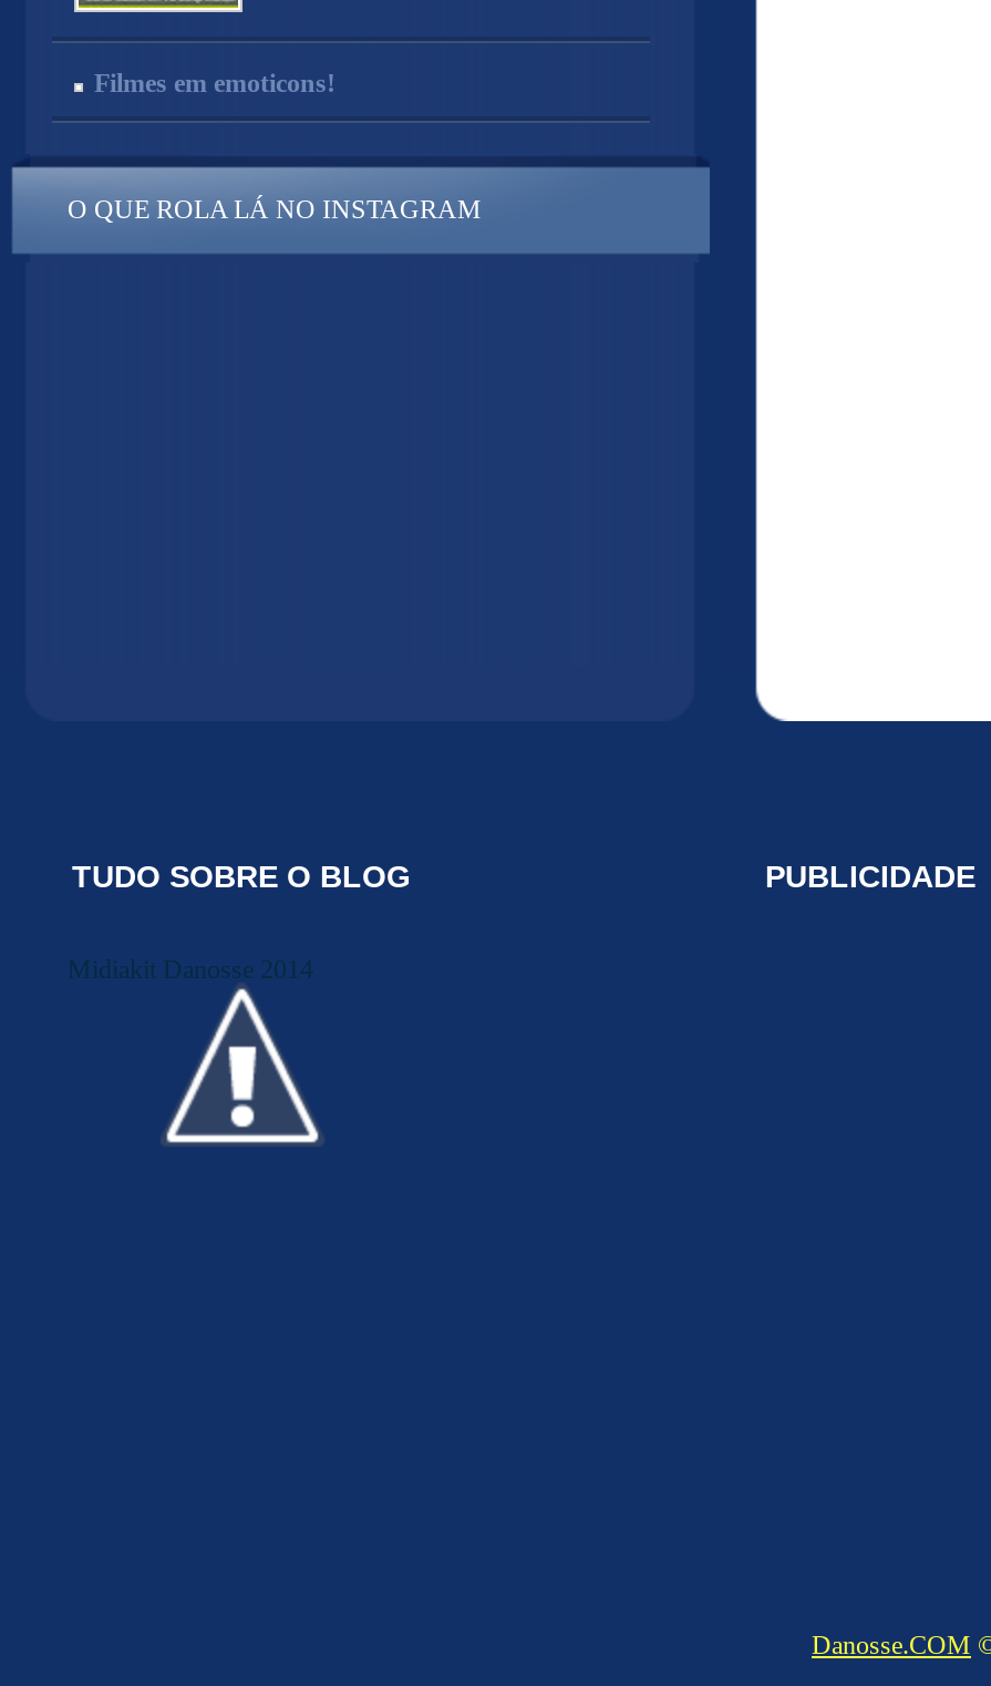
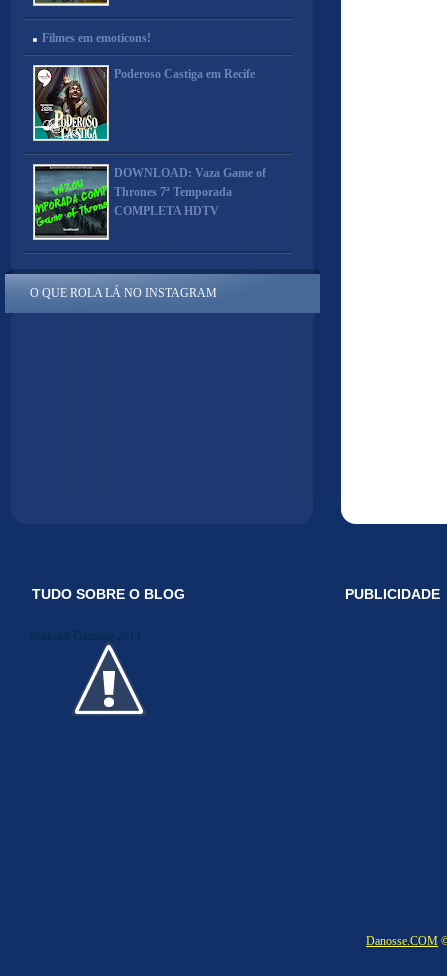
none -> [32,163,266,241] [image] | DOWNLOAD: Vaza Game of | Thrones 7ª Temporada | COMPLETA HDTV
none -> [33,64,255,142] [image] | Poderoso Castiga em Recife

